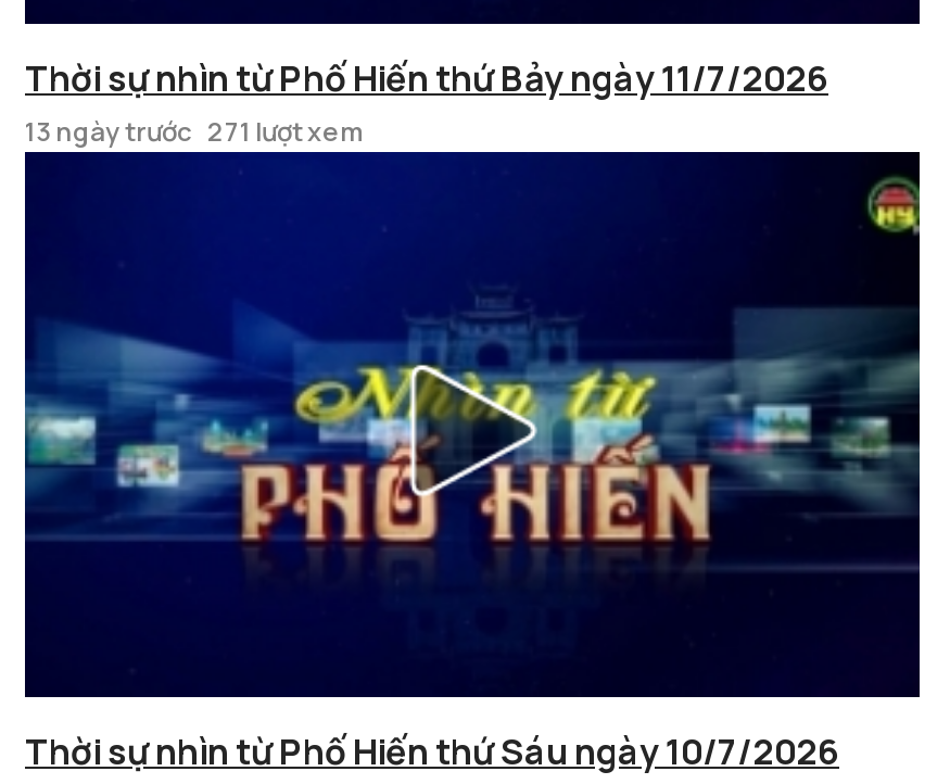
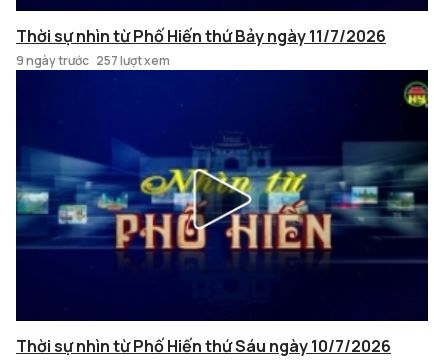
[25,112,364,149] 13 ngày trước 271 lượt xem -> [16,52,170,69] 9 ngày trước 257 lượt xem

